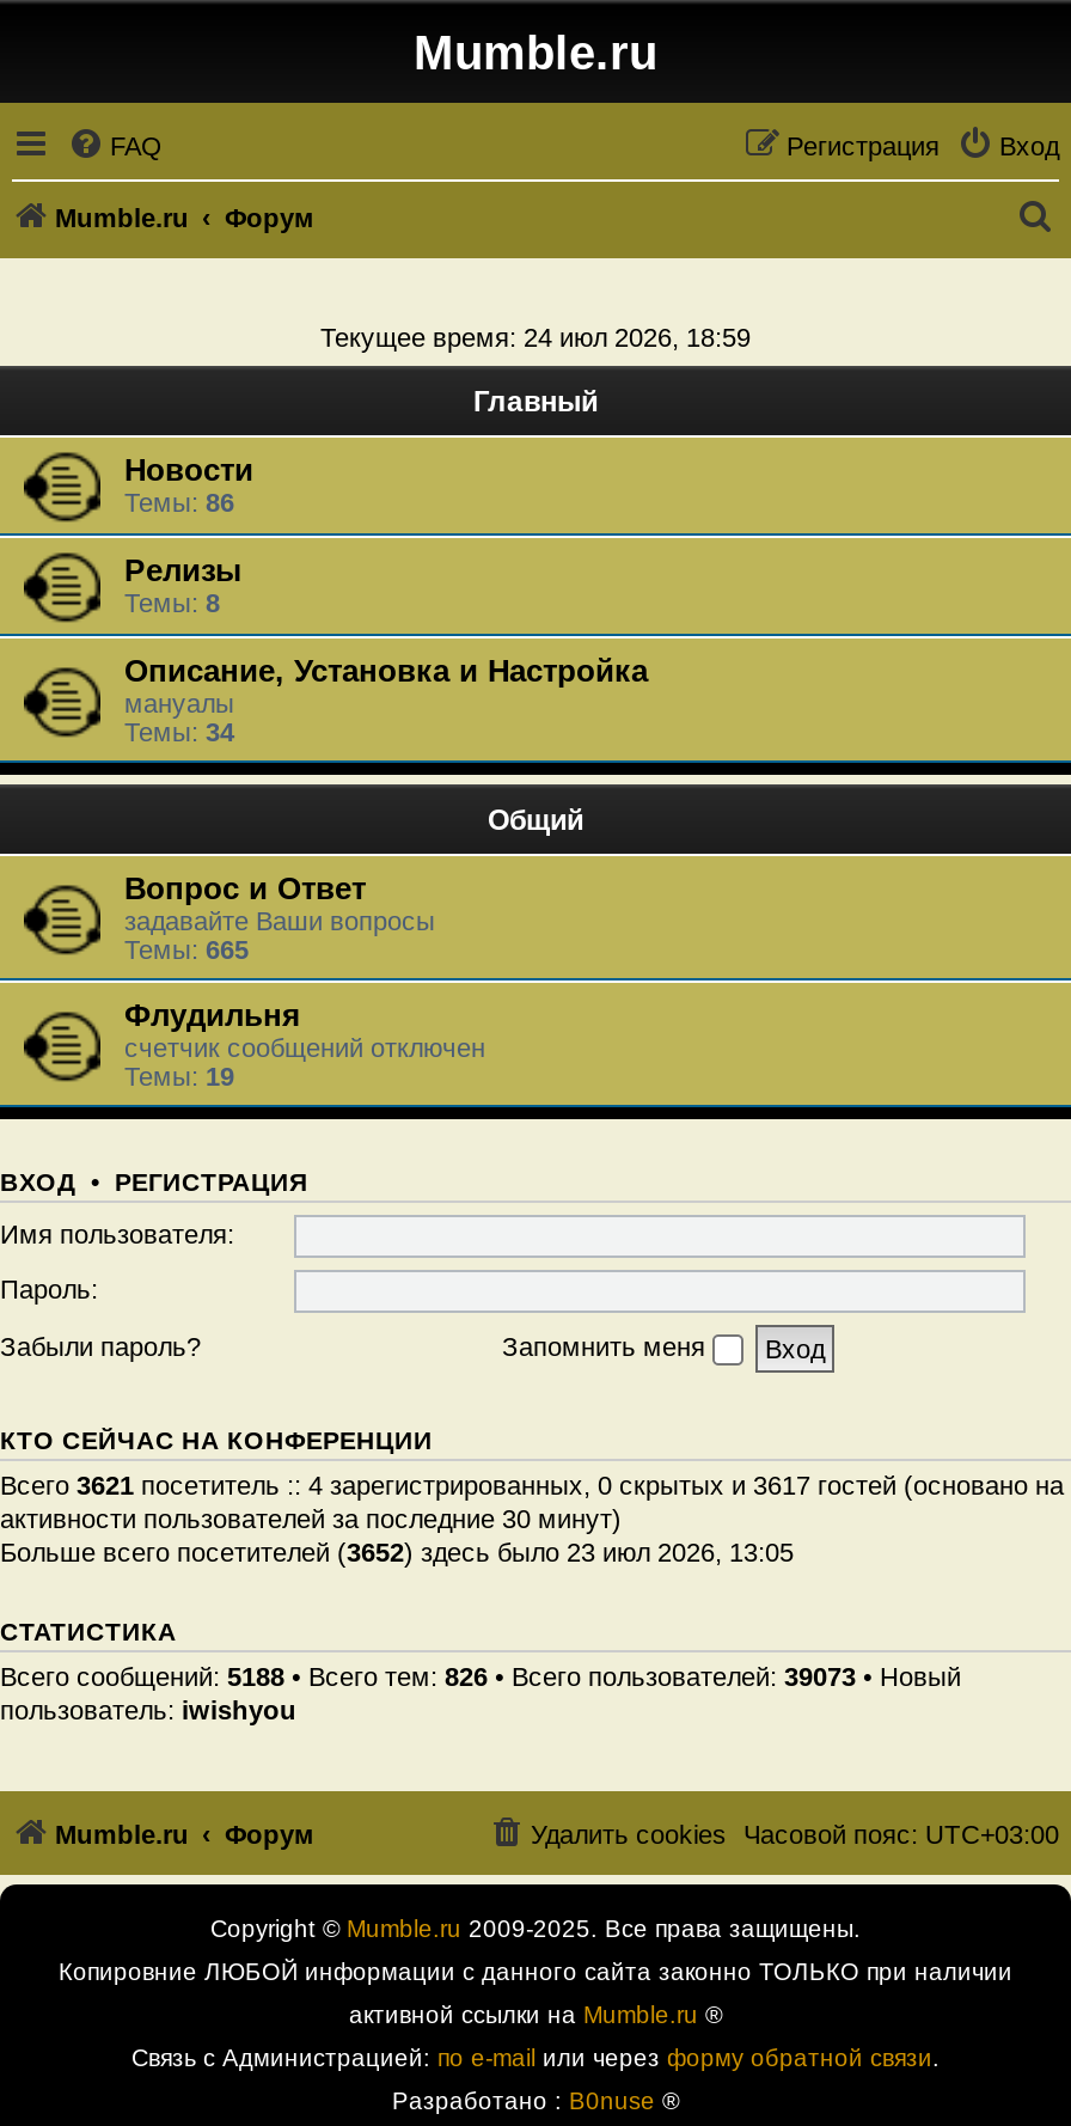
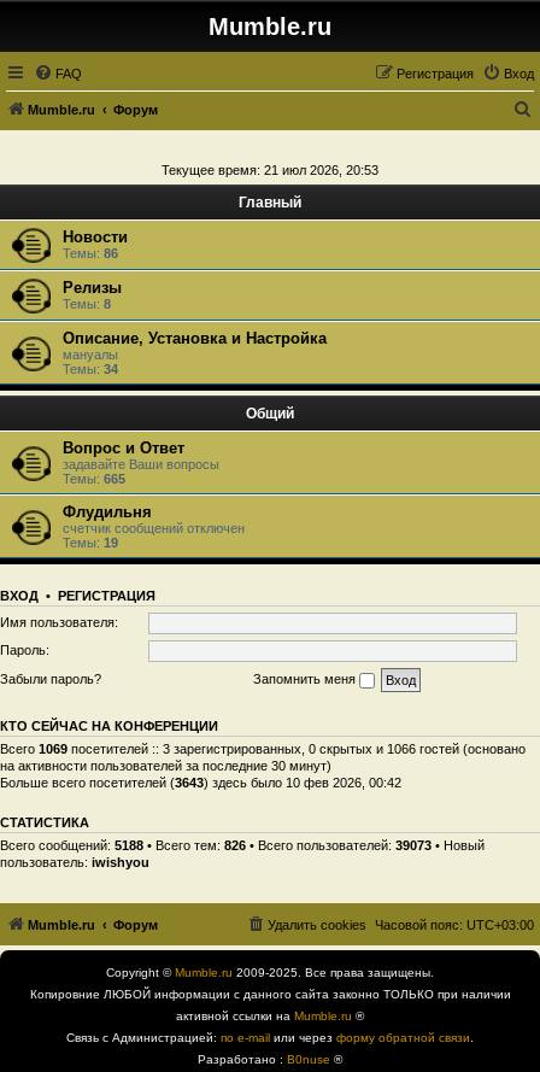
[320,323,751,352] Текущее время: 24 июл 2026, 18:59 -> [162,163,378,177] Текущее время: 21 июл 2026, 20:53
[0,1470,1064,1565] Всего 3621 посетитель :: 4 зарегистрированных, 0 скрытых и 3617 гостей (основано на | активности пользователей за последние 30 минут) | Больше всего посетителей (3652) здесь было 23 июл 2026, 13:05 -> [0,741,526,789] Всего 1069 посетителей :: 3 зарегистрированных, 0 скрытых и 1066 гостей (основано | на активности пользователей за последние 30 минут) | Больше всего посетителей (3643) здесь было 10 фев 2026, 00:42

